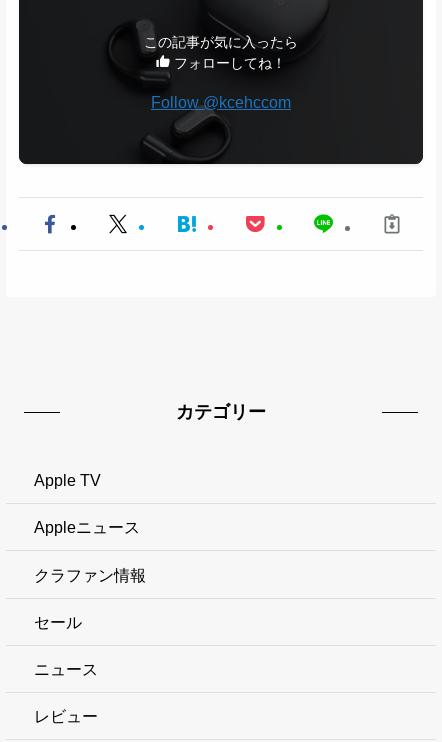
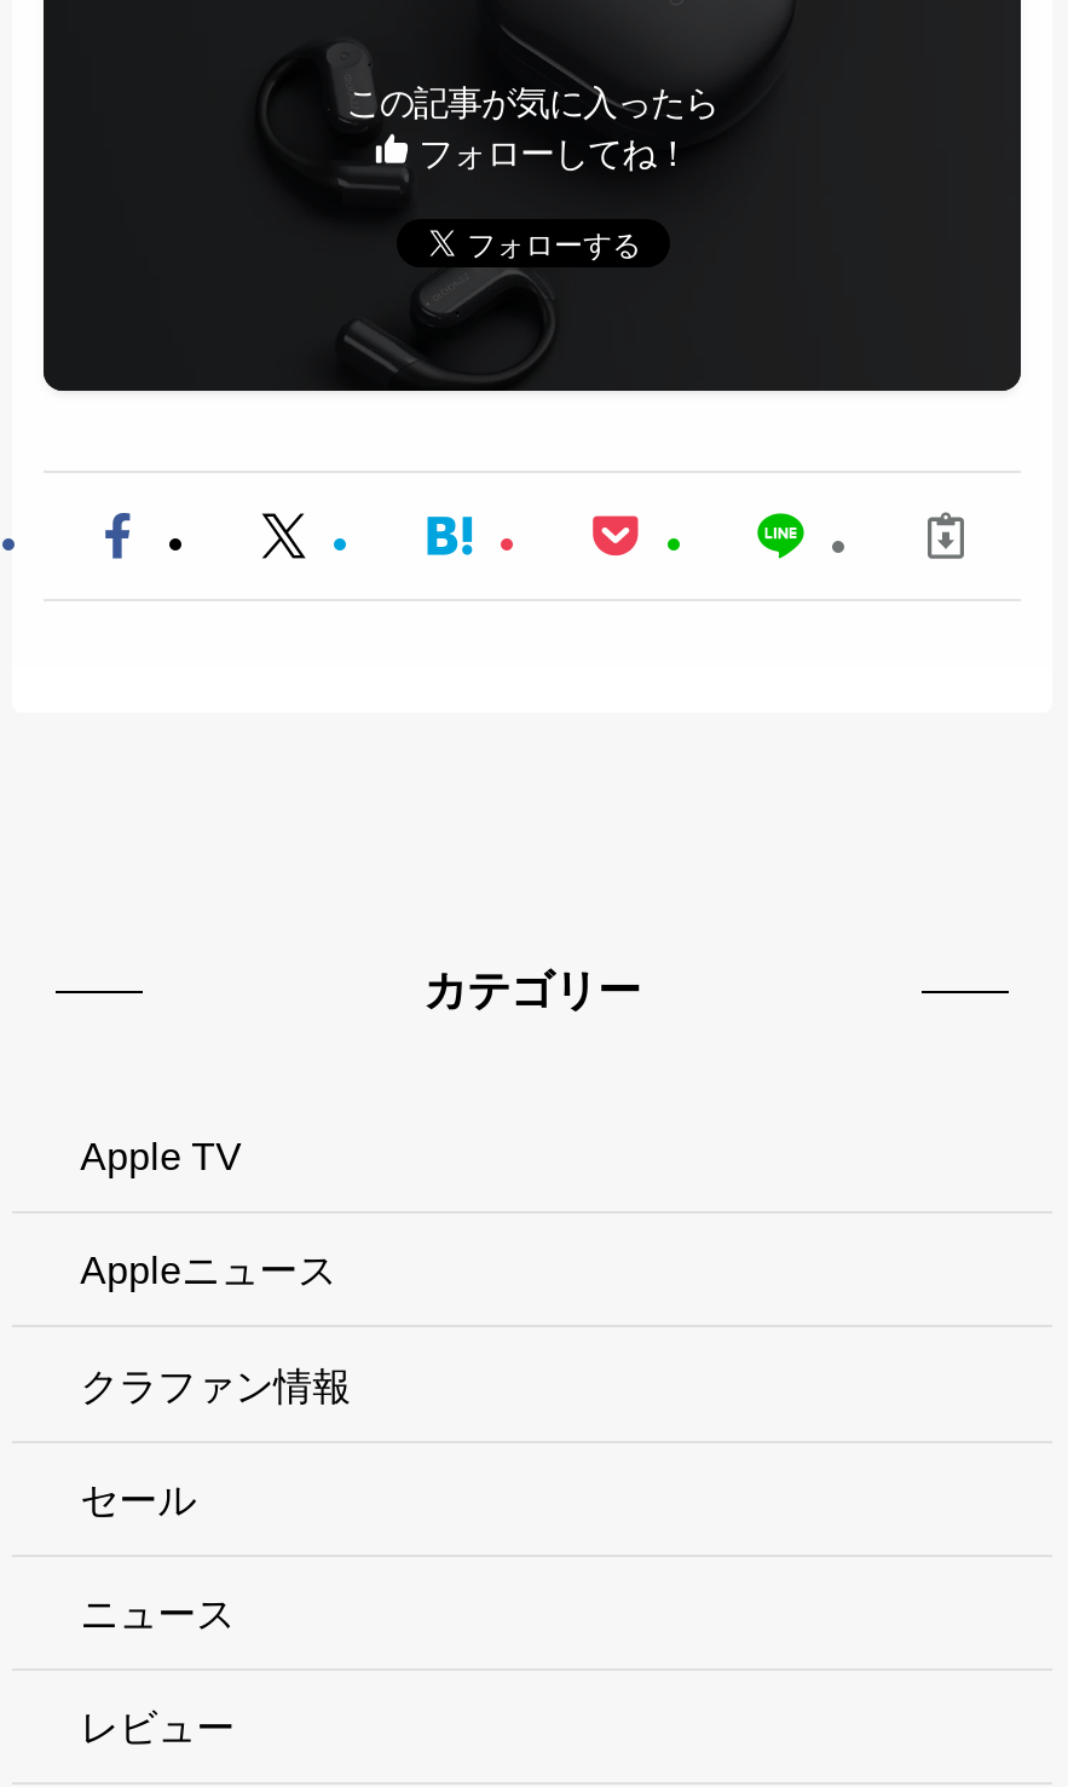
[151,93,291,111] Follow @kcehccom -> none

